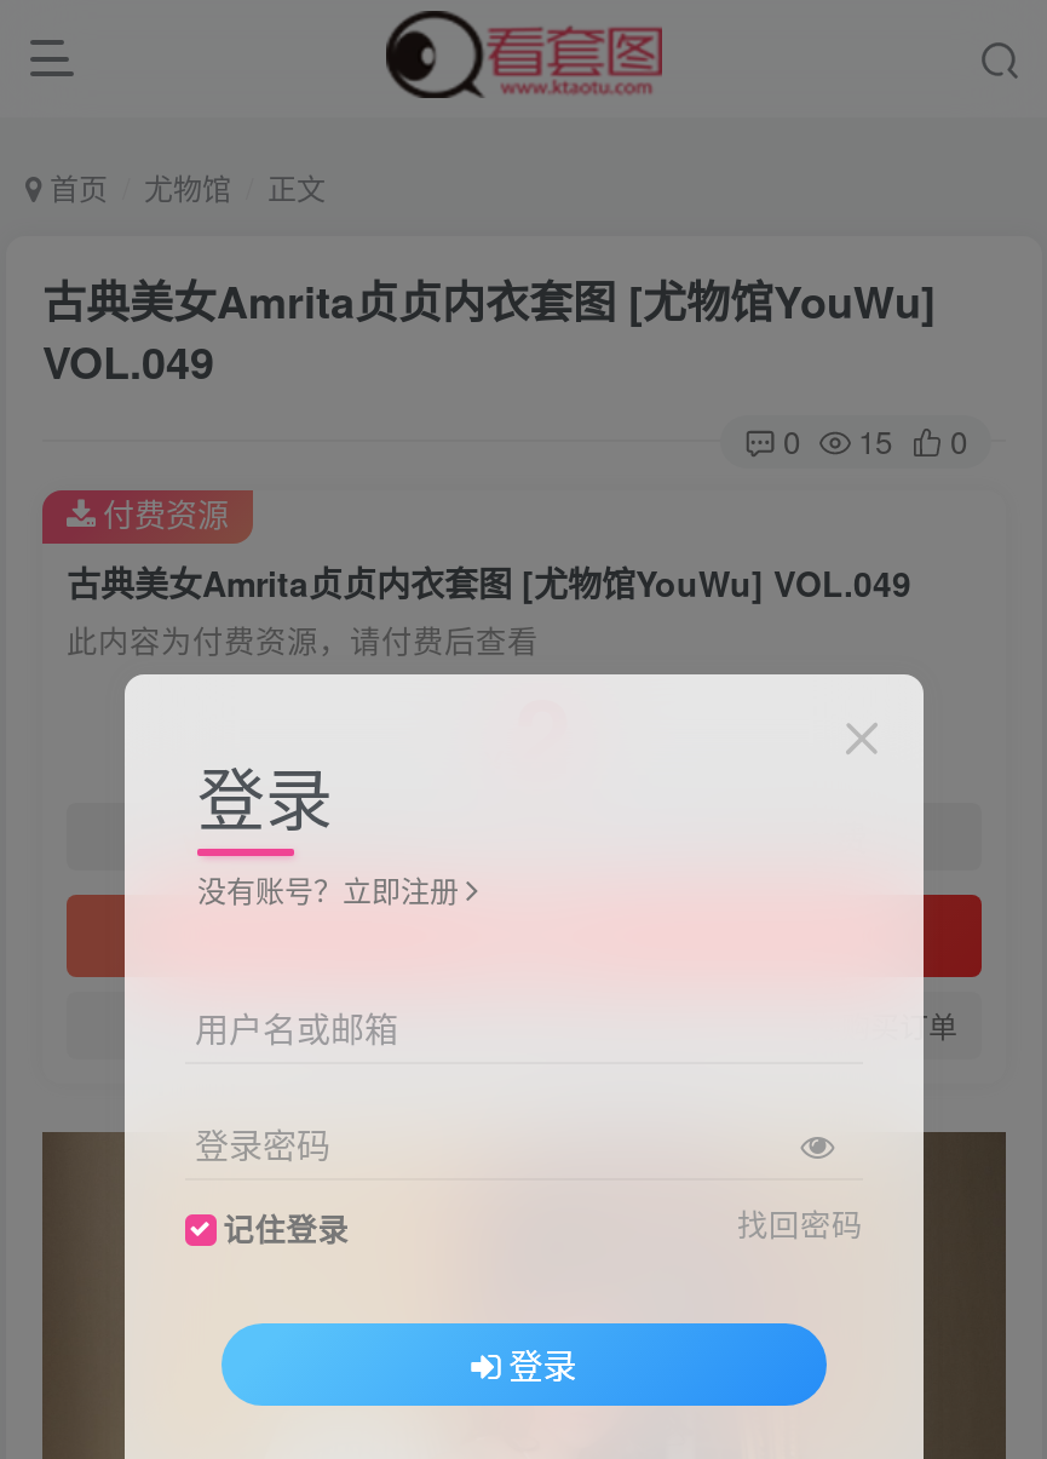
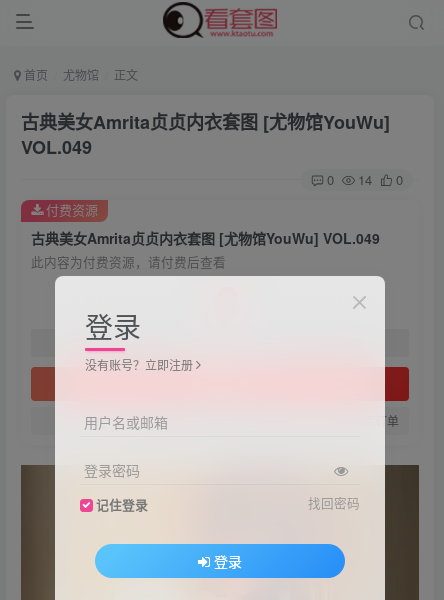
[783,418,967,464] 0 15 0 -> [327,170,403,189] 0 14 0

